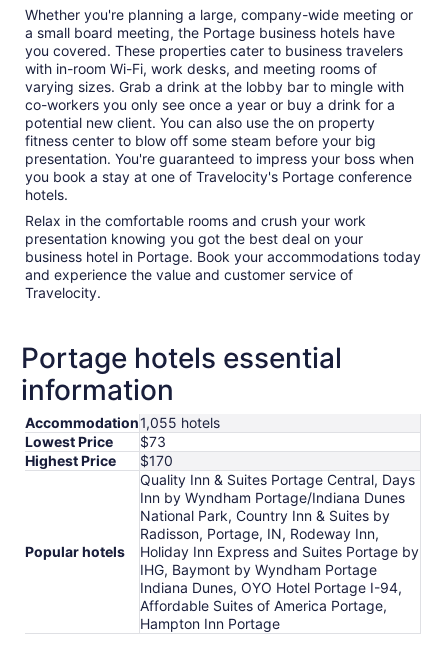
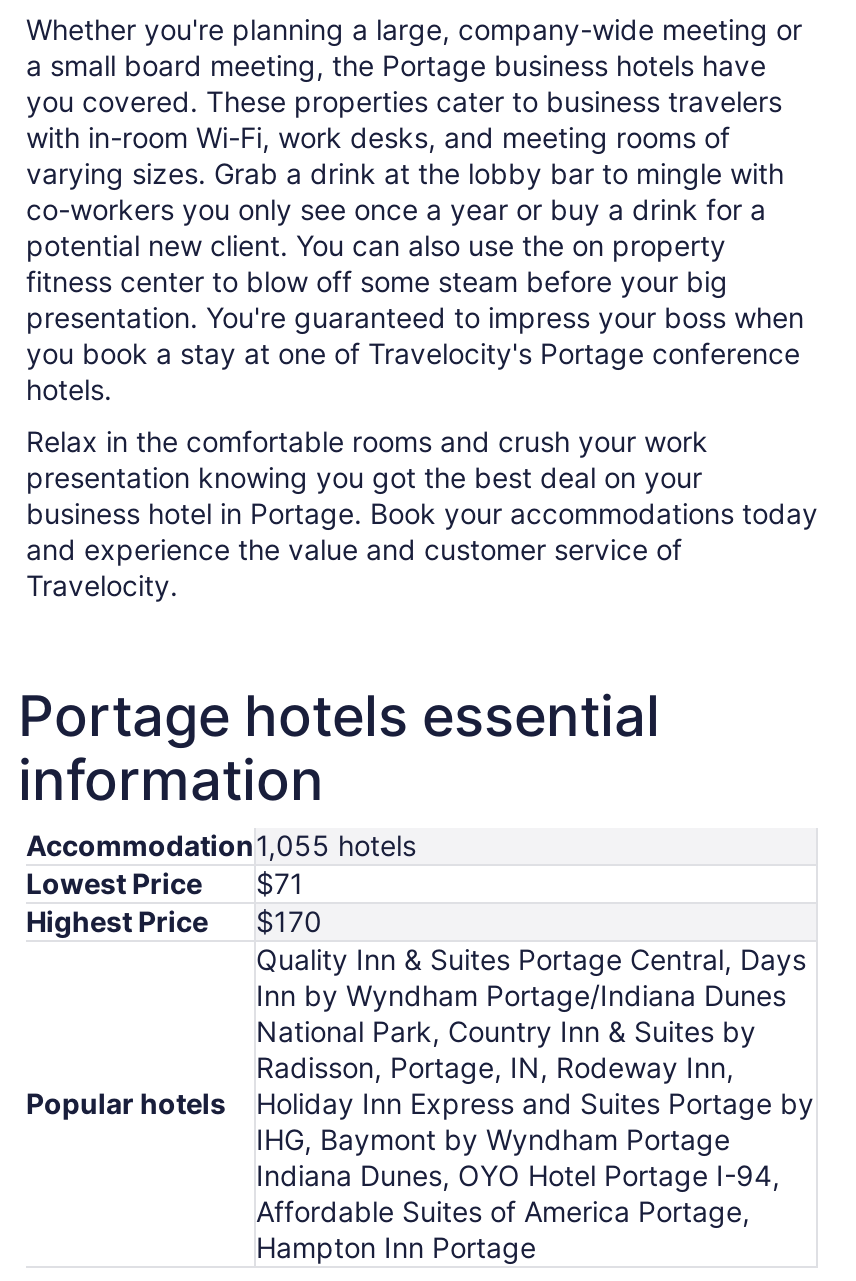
[25,433,166,450] Lowest Price $73 -> [26,866,304,900] Lowest Price $71

